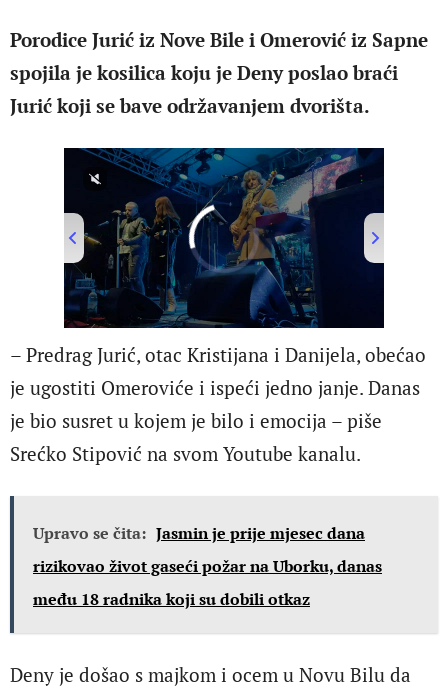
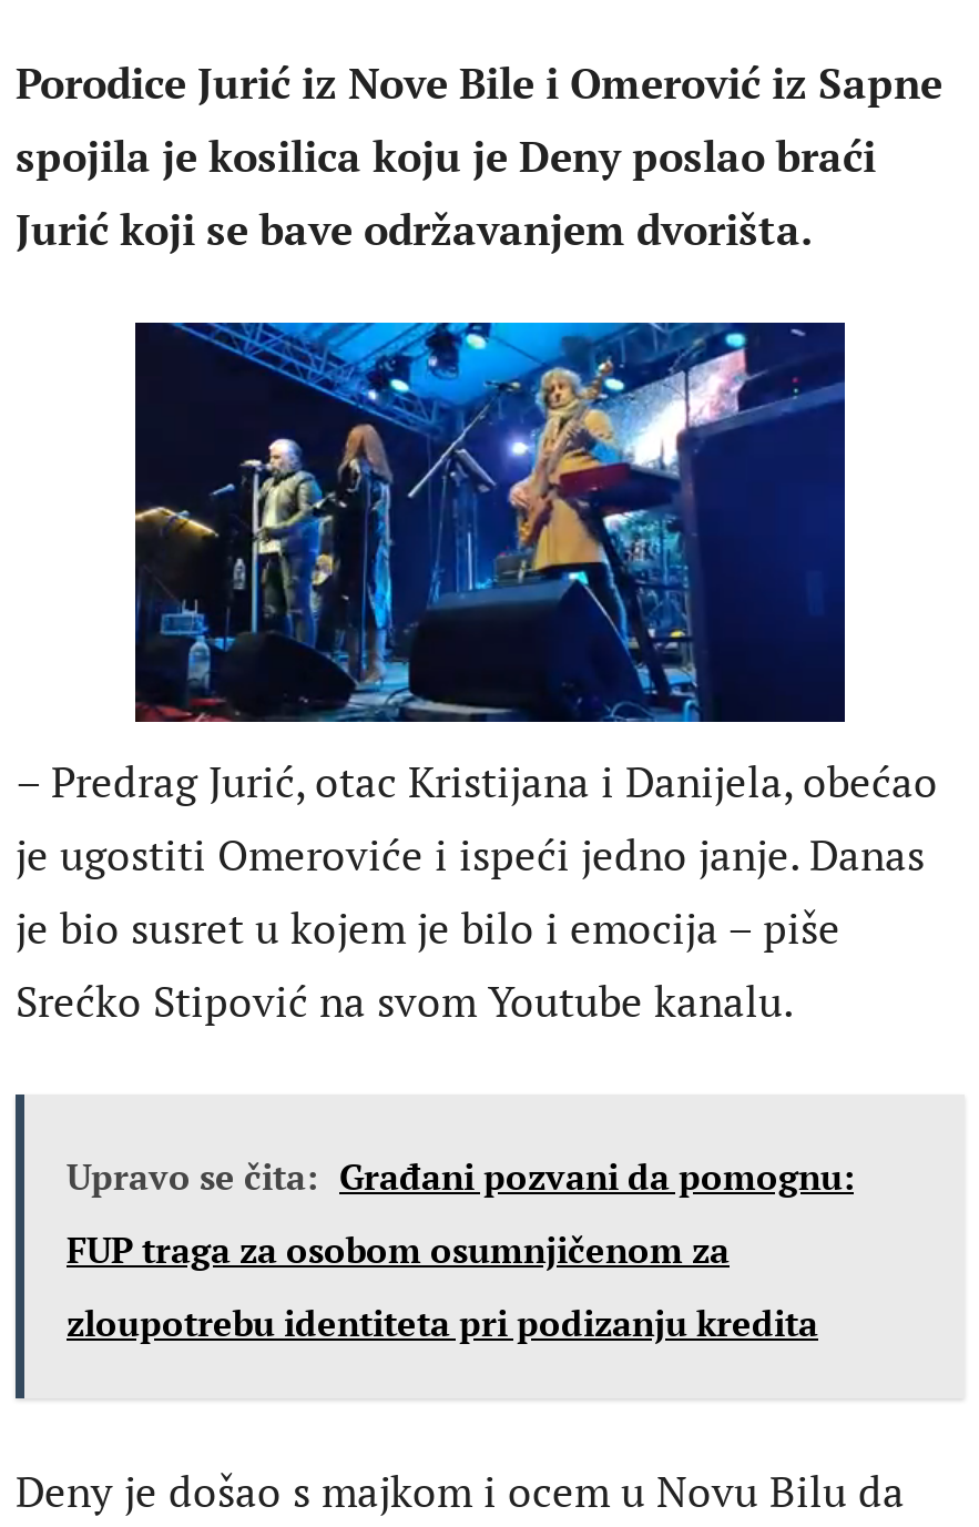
[64,147,385,328] [image] -> [133,320,847,722] [image]
[33,522,365,544] Upravo se čita: Jasmin je prije mjesec dana -> [67,1152,854,1201] Upravo se čita: Građani pozvani da pomognu:
[33,555,382,577] rizikovao život gaseći požar na Uborku, danas -> [67,1225,730,1274] FUP traga za osobom osumnjičenom za
[33,588,310,610] među 18 radnika koji su dobili otkaz -> [67,1299,818,1347] zloupotrebu identiteta pri podizanju kredita

